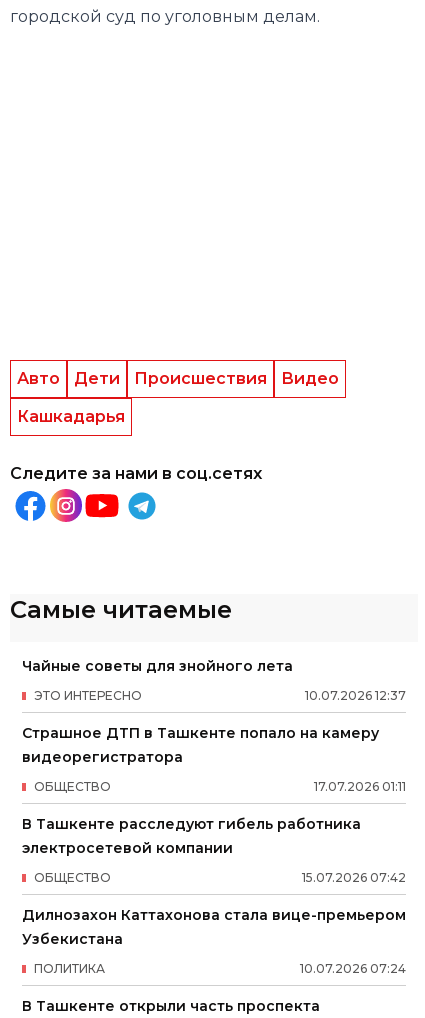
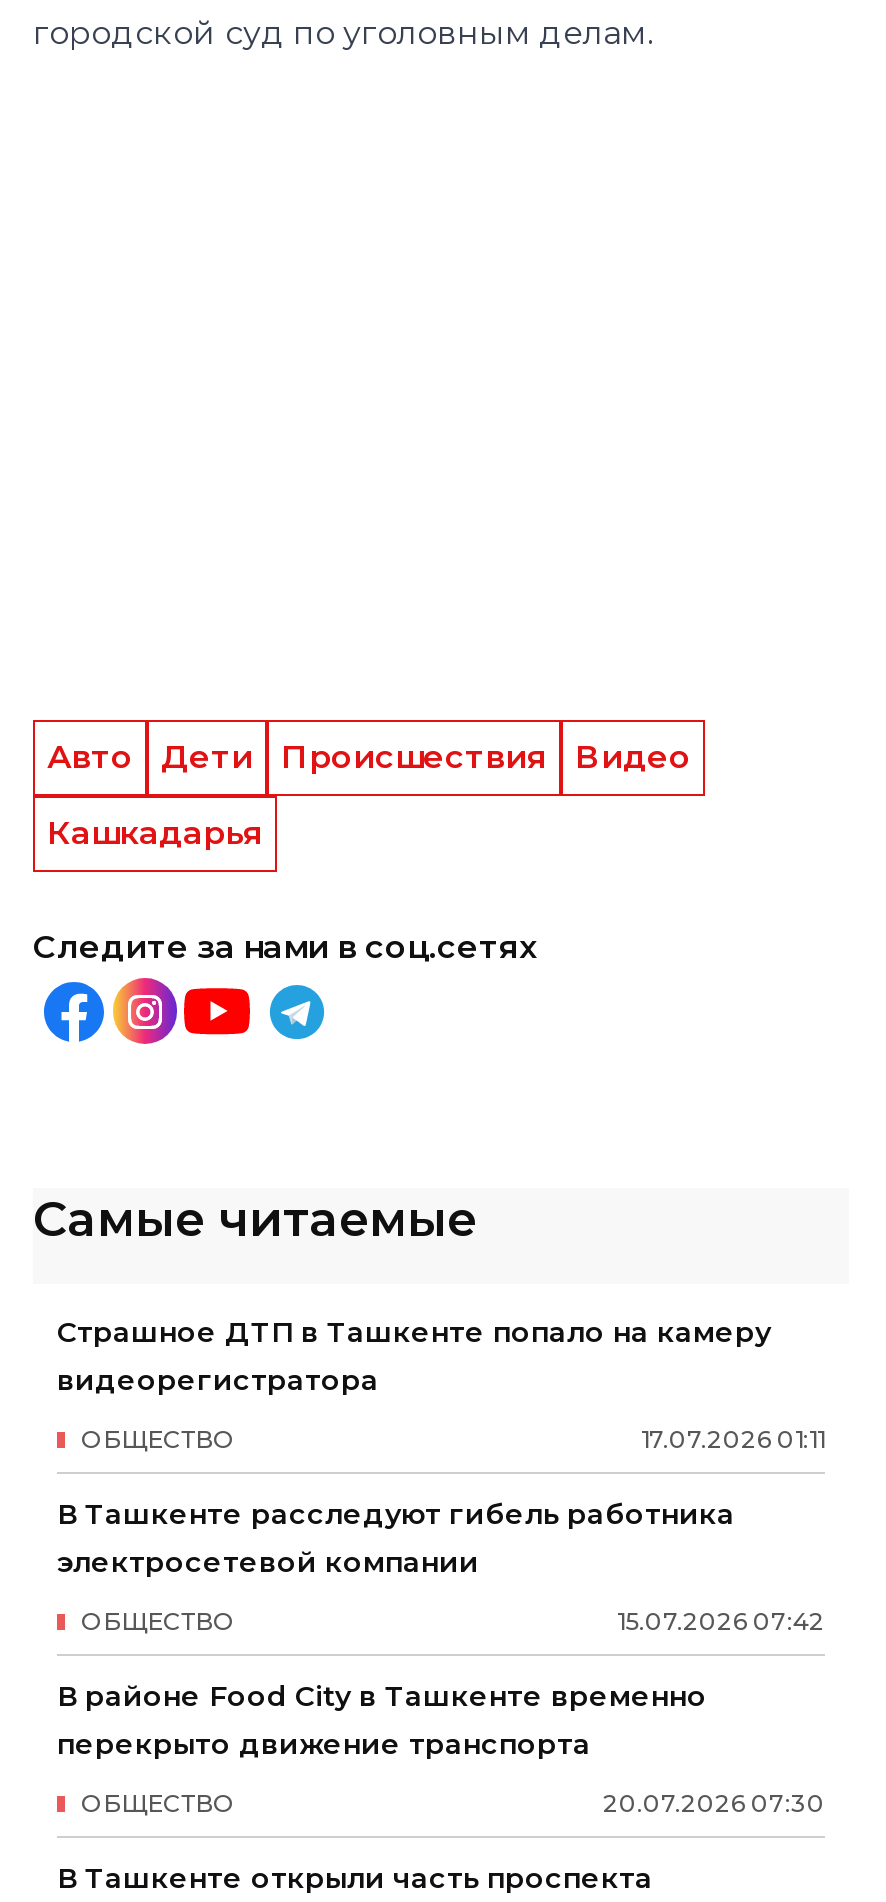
[22,656,406,702] Чайные советы для знойного лета | 10.07.2026 12:37 | ЭТО ИНТЕРЕСНО -> none
[22,905,406,947] Дилнозахон Каттахонова стала вице-премьером | Узбекистана -> [57,1677,707,1761] В районе Food City в Ташкенте временно | перекрыто движение транспорта
[34,960,406,975] 10.07.2026 07:24 | ПОЛИТИКА -> [81,1787,825,1817] 20.07.2026 07:30 | ОБЩЕСТВО

